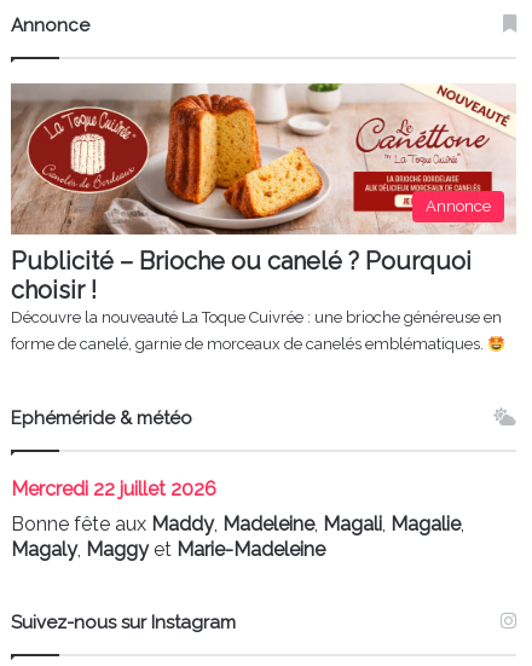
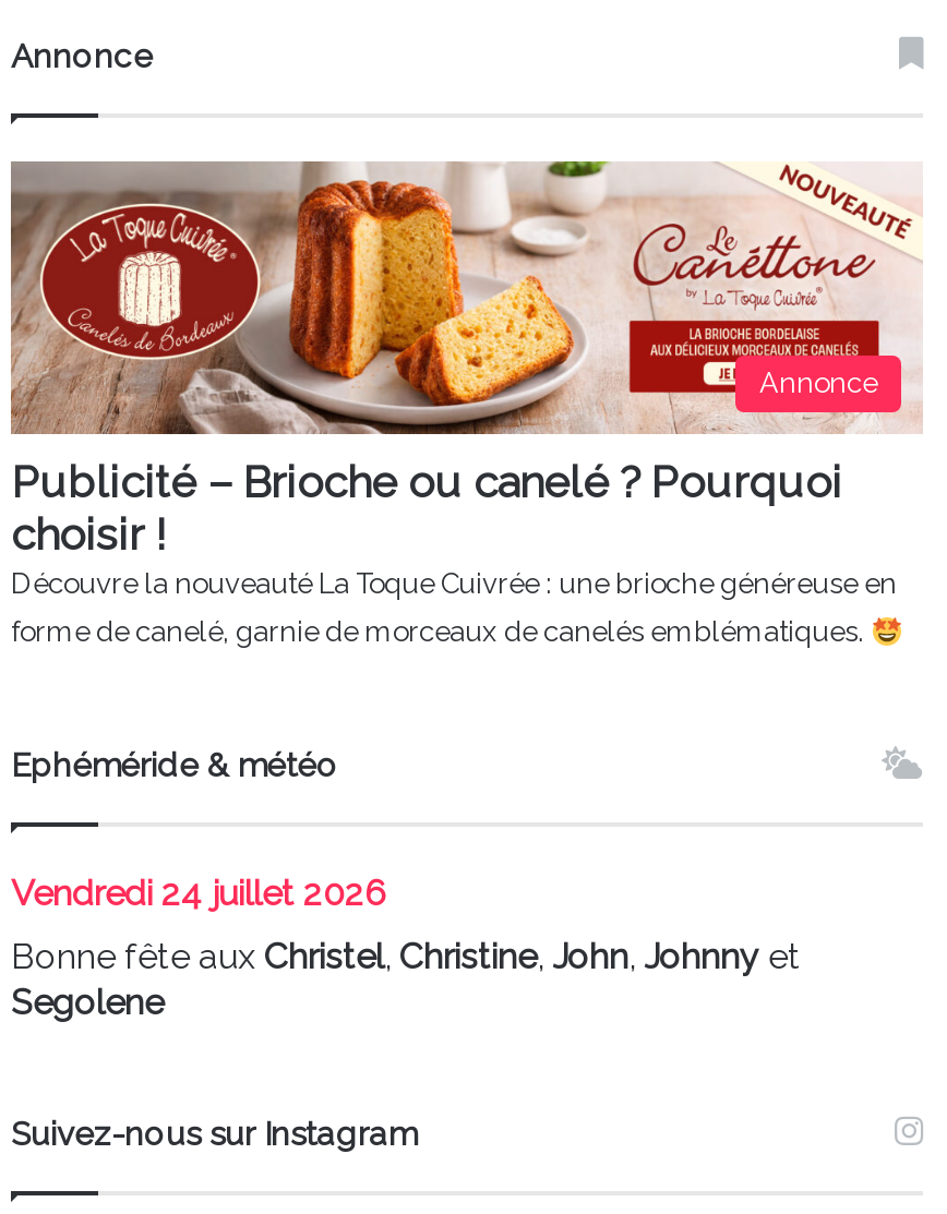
[11,478,216,501] Mercredi 22 juillet 2026 -> [11,873,386,915] Vendredi 24 juillet 2026
[11,513,464,561] Bonne fête aux Maddy, Madeleine, Magali, Magalie, | Magaly, Maggy et Marie-Madeleine -> [11,937,801,1024] Bonne fête aux Christel, Christine, John, Johnny et | Segolene

